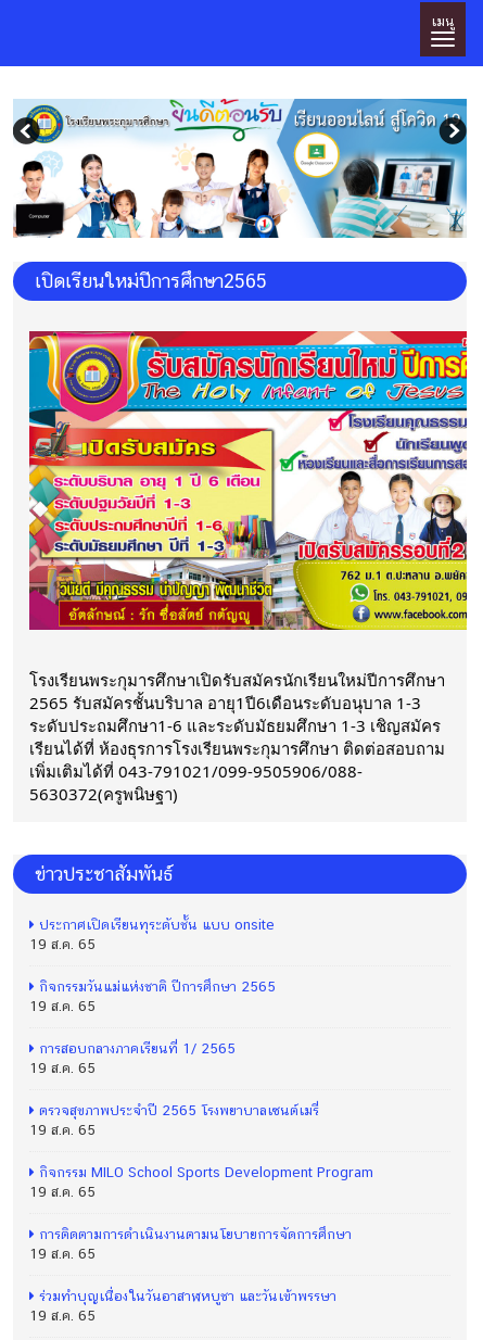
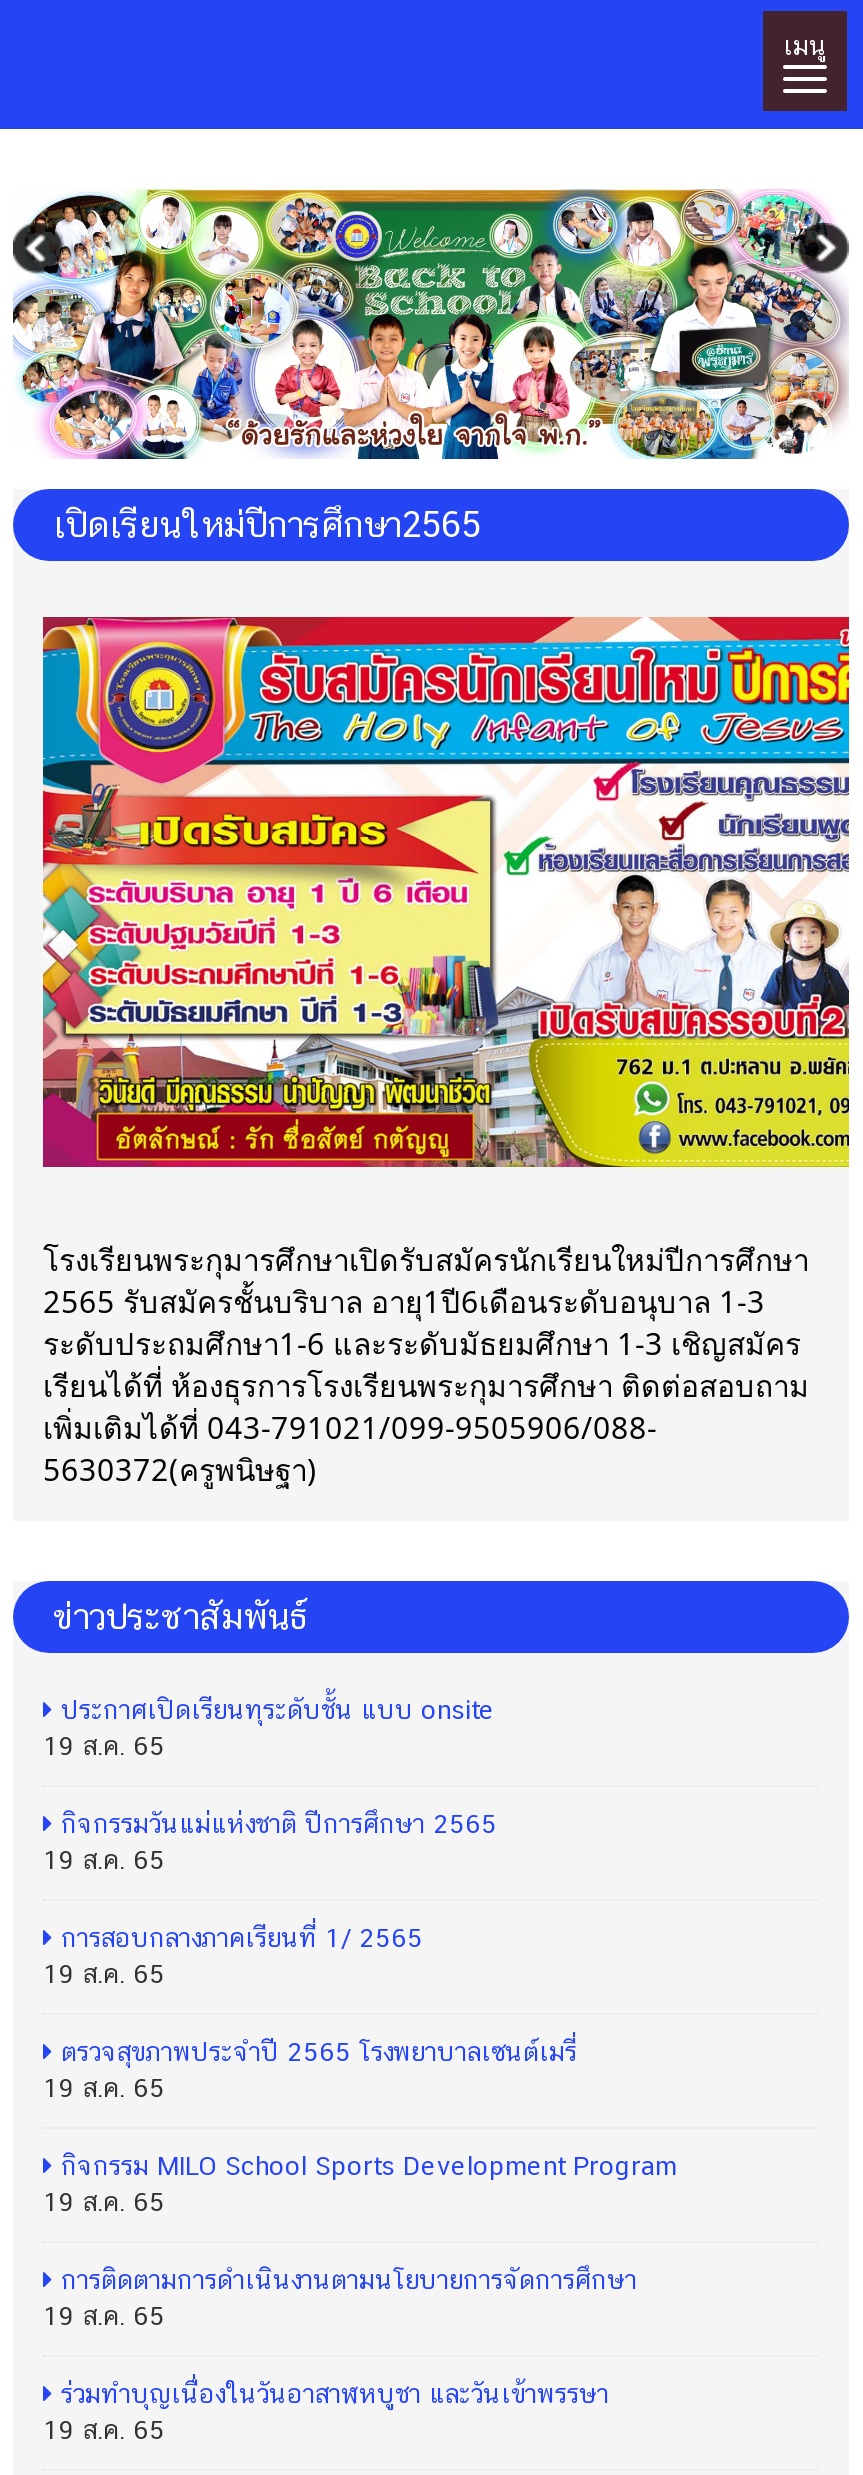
[12,98,468,245] [image] -> [11,187,849,461] [image]

